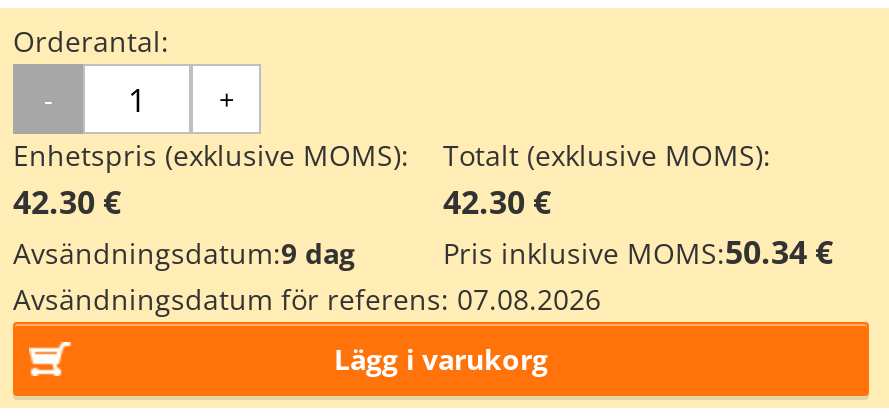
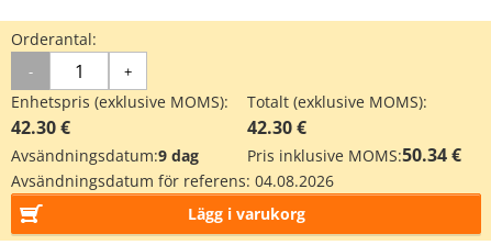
[13,280,601,318] Avsändningsdatum för referens: 07.08.2026 -> [11,170,334,191] Avsändningsdatum för referens: 04.08.2026

